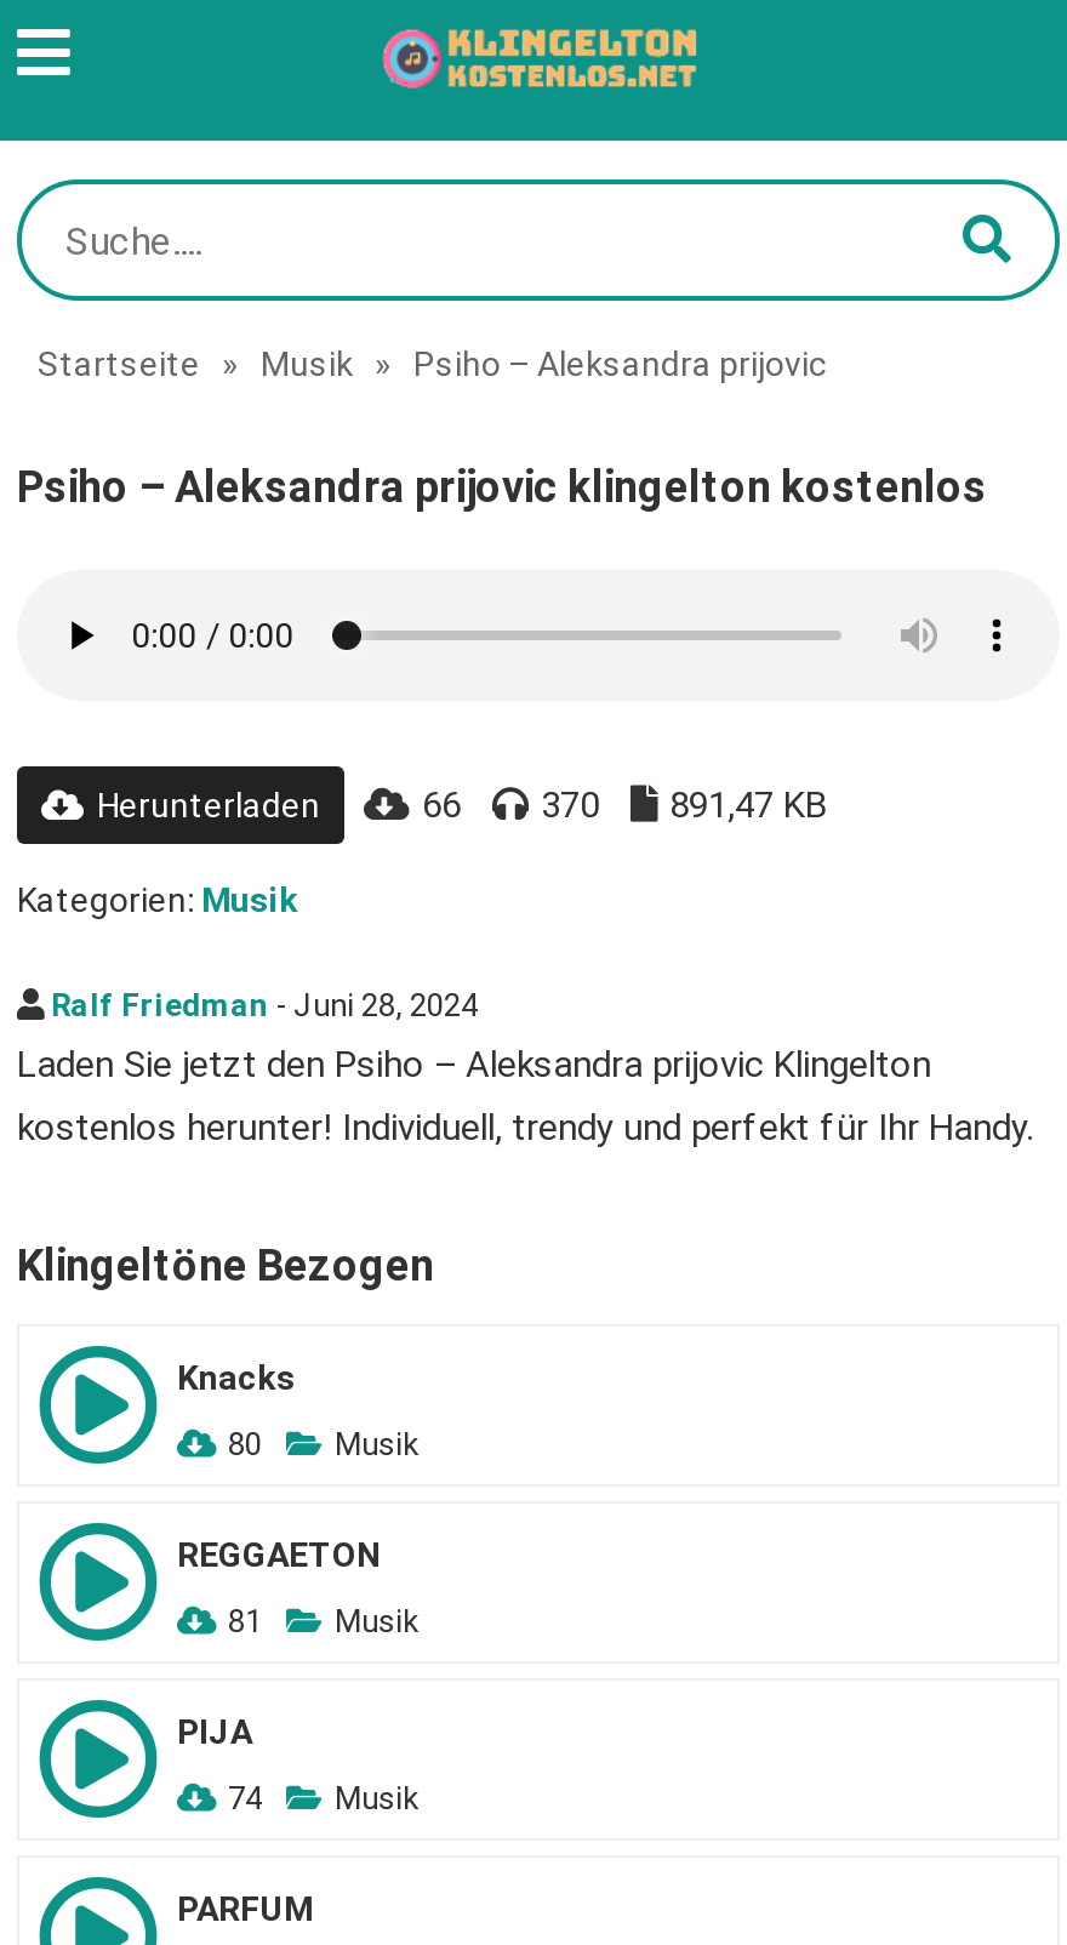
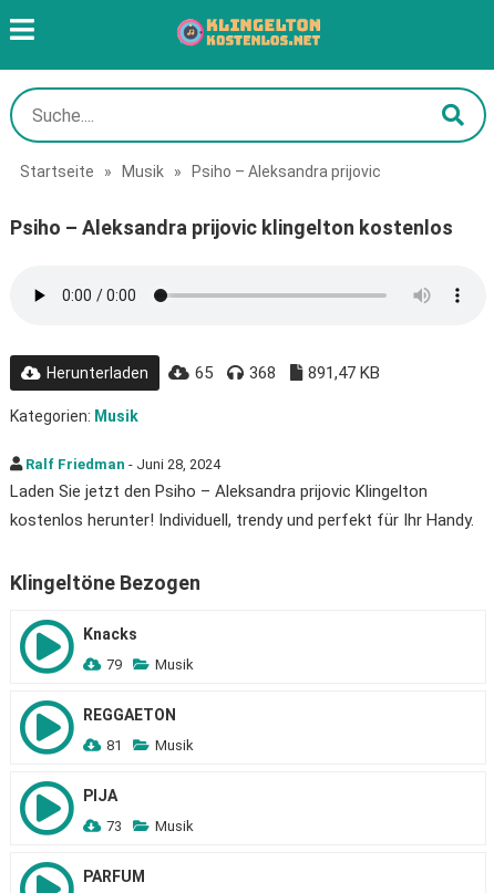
[422,783,461,827] 66 -> [195,363,213,383] 65
[541,783,599,827] 370 -> [249,363,276,383] 368
[228,1426,420,1462] 80 Musik -> [106,656,194,673] 79 Musik
[228,1780,420,1816] 74 Musik -> [106,818,194,834] 73 Musik

